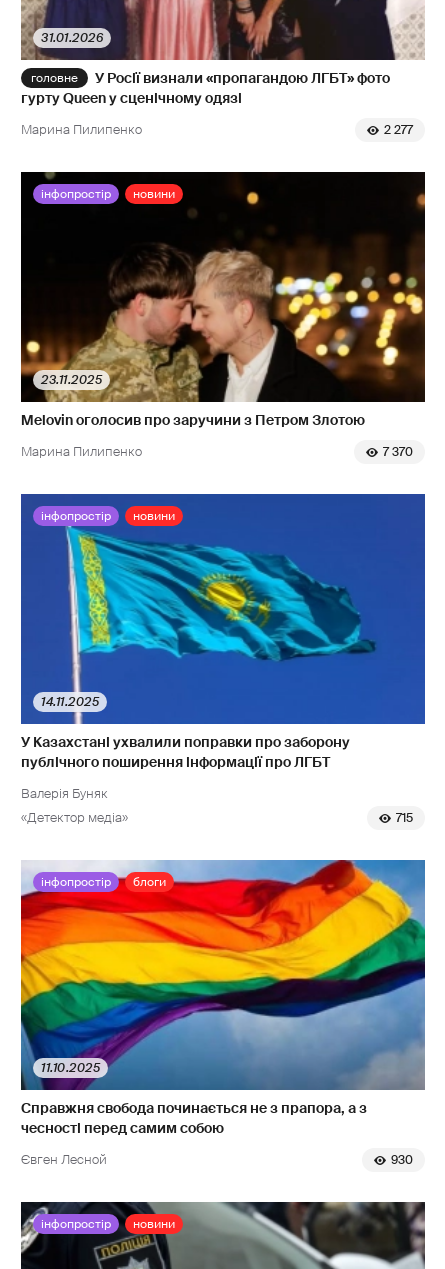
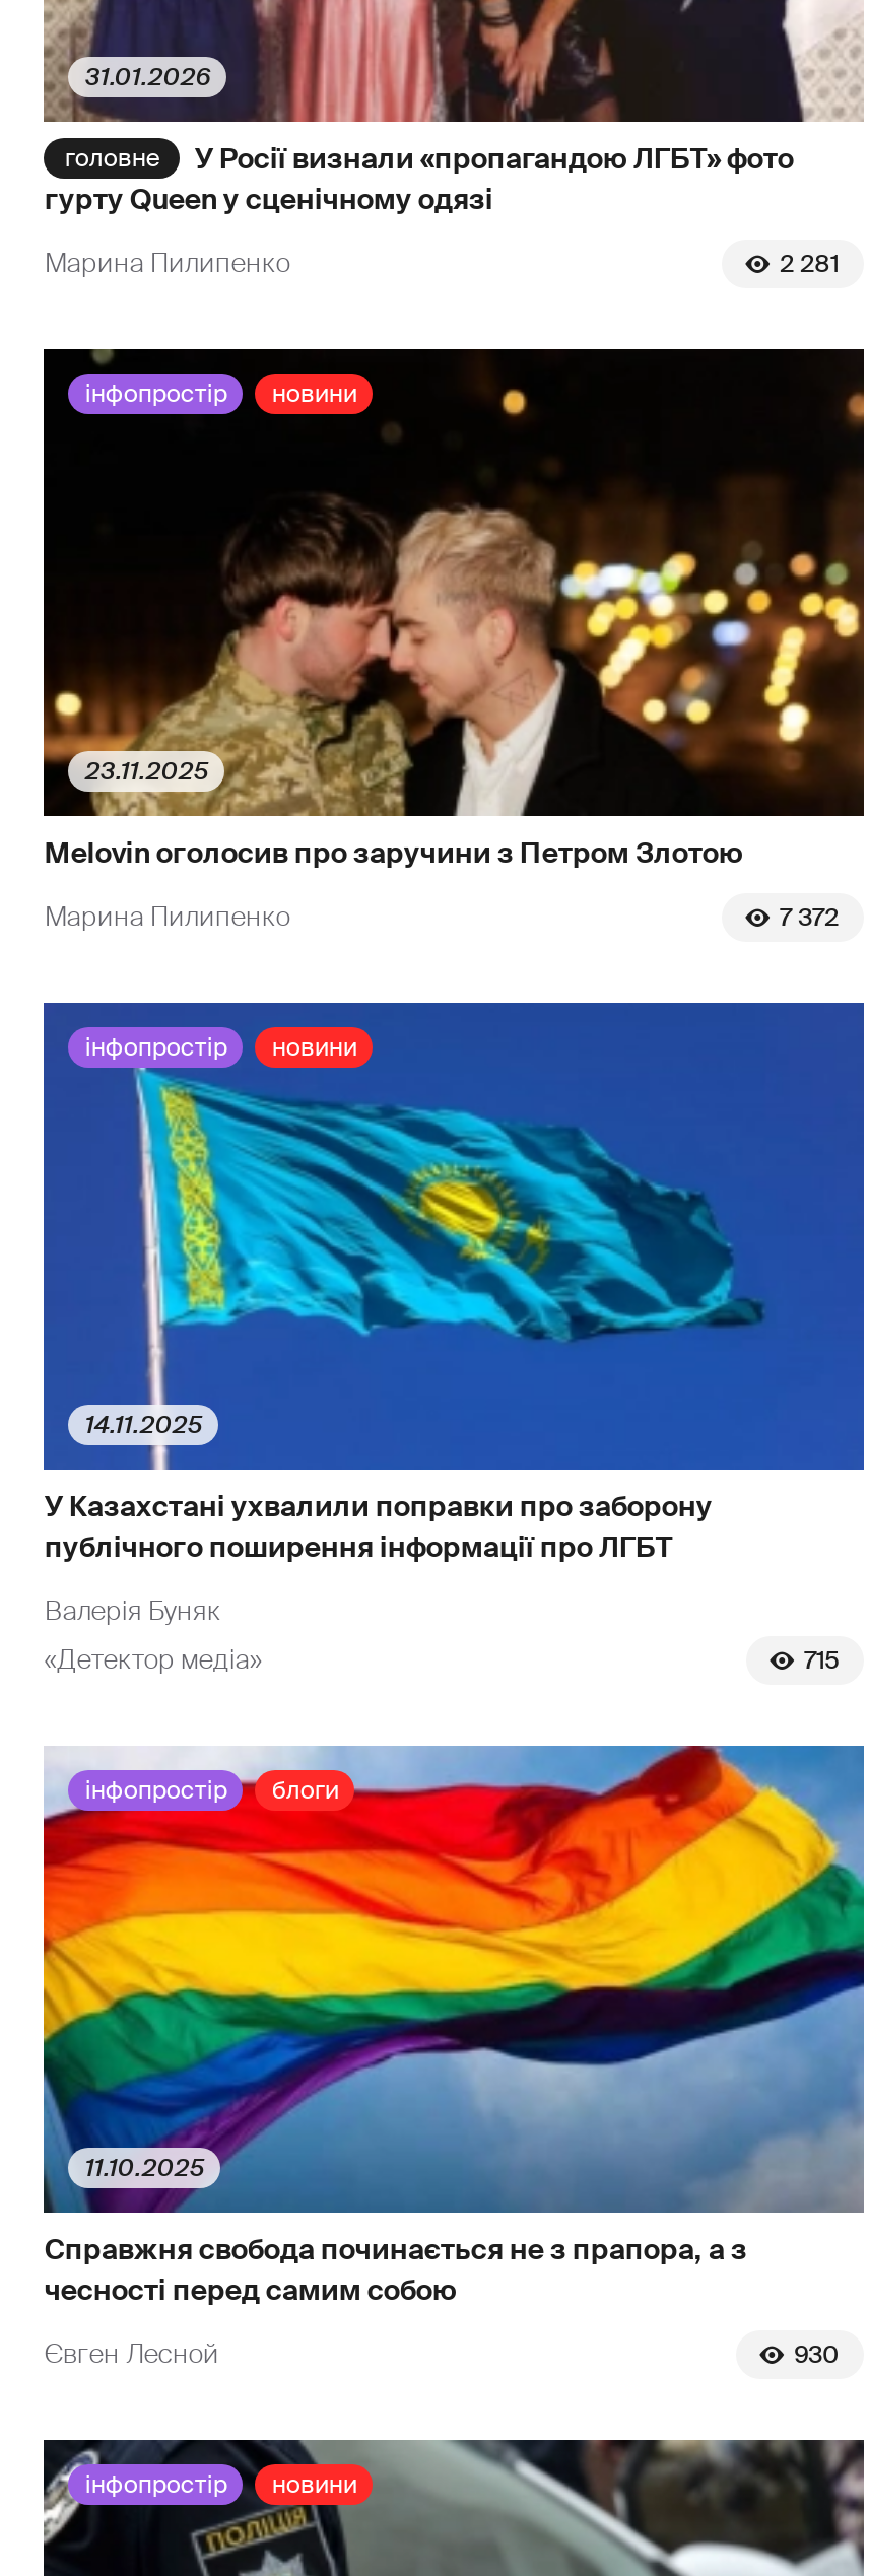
[384,121,413,137] 2 277 -> [780,247,839,279] 2 281
[383,444,413,460] 7 370 -> [780,901,839,933] 7 372

